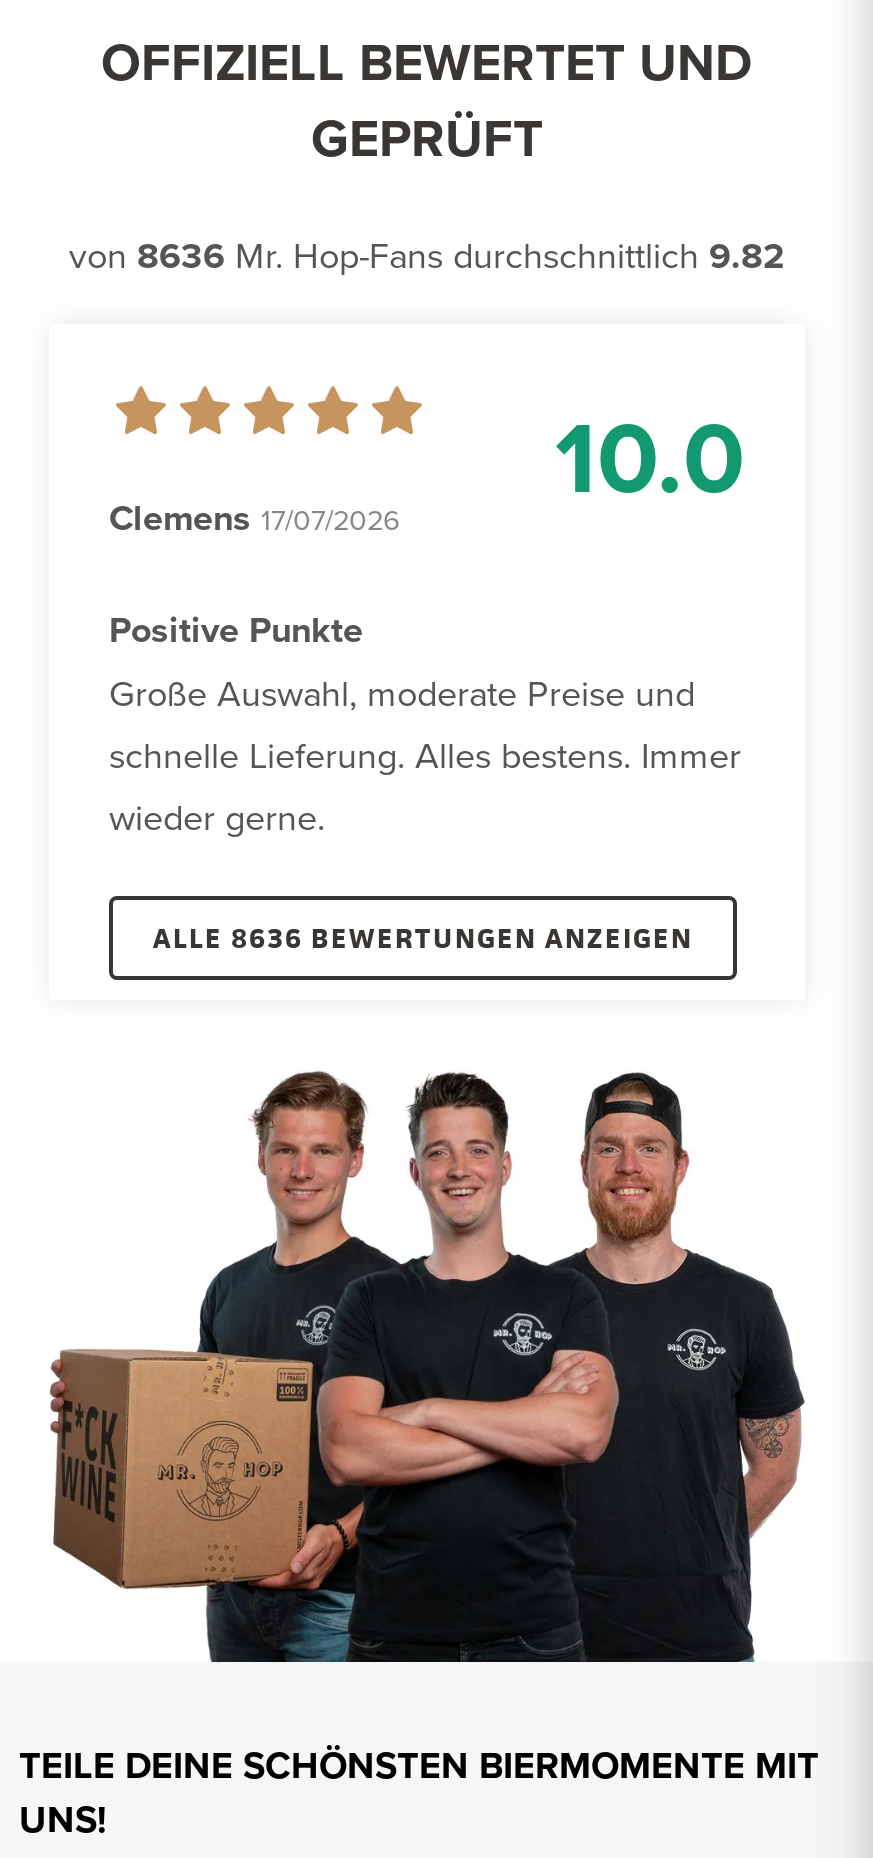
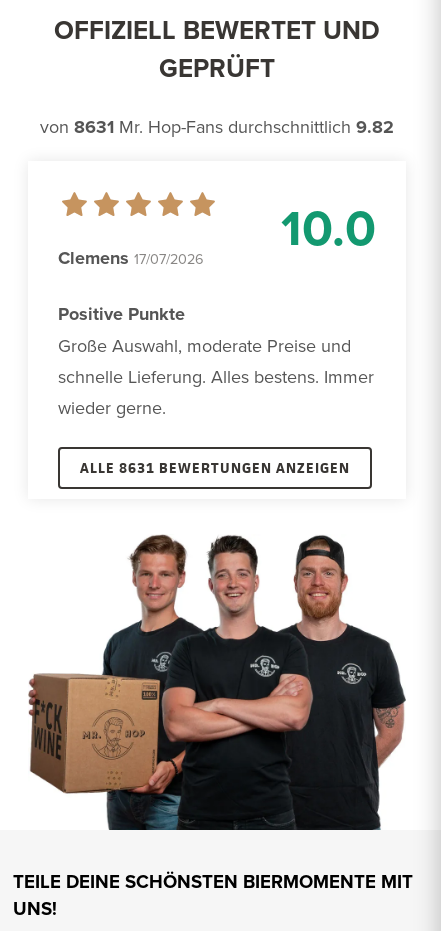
[69,229,785,281] von 8636 Mr. Hop-Fans durchschnittlich 9.82 -> [40,114,394,140] von 8631 Mr. Hop-Fans durchschnittlich 9.82
[153,917,693,955] ALLE 8636 BEWERTUNGEN ANZEIGEN -> [80,458,350,477] ALLE 8631 BEWERTUNGEN ANZEIGEN

